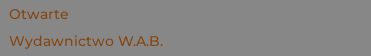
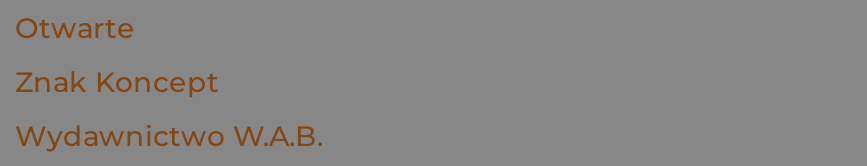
none -> [15,64,219,100] Znak Koncept

